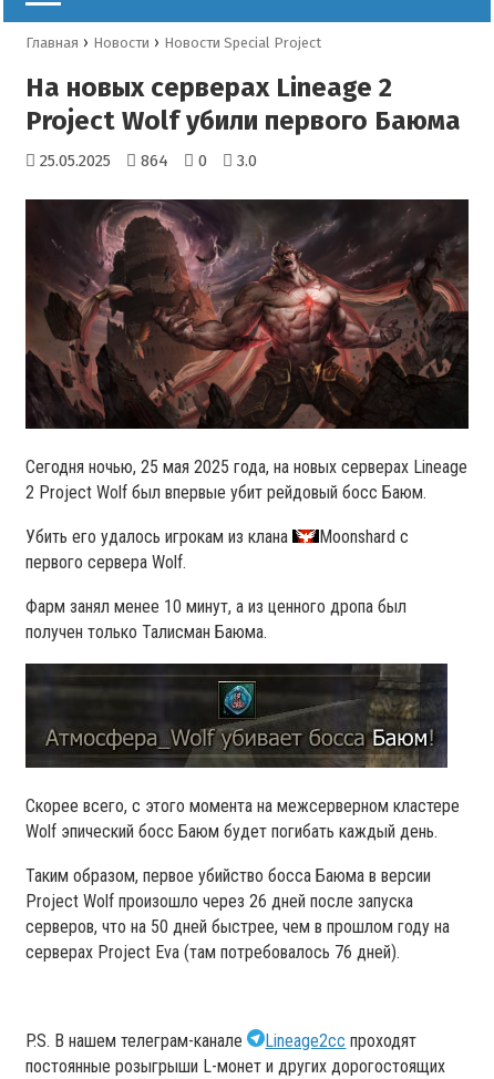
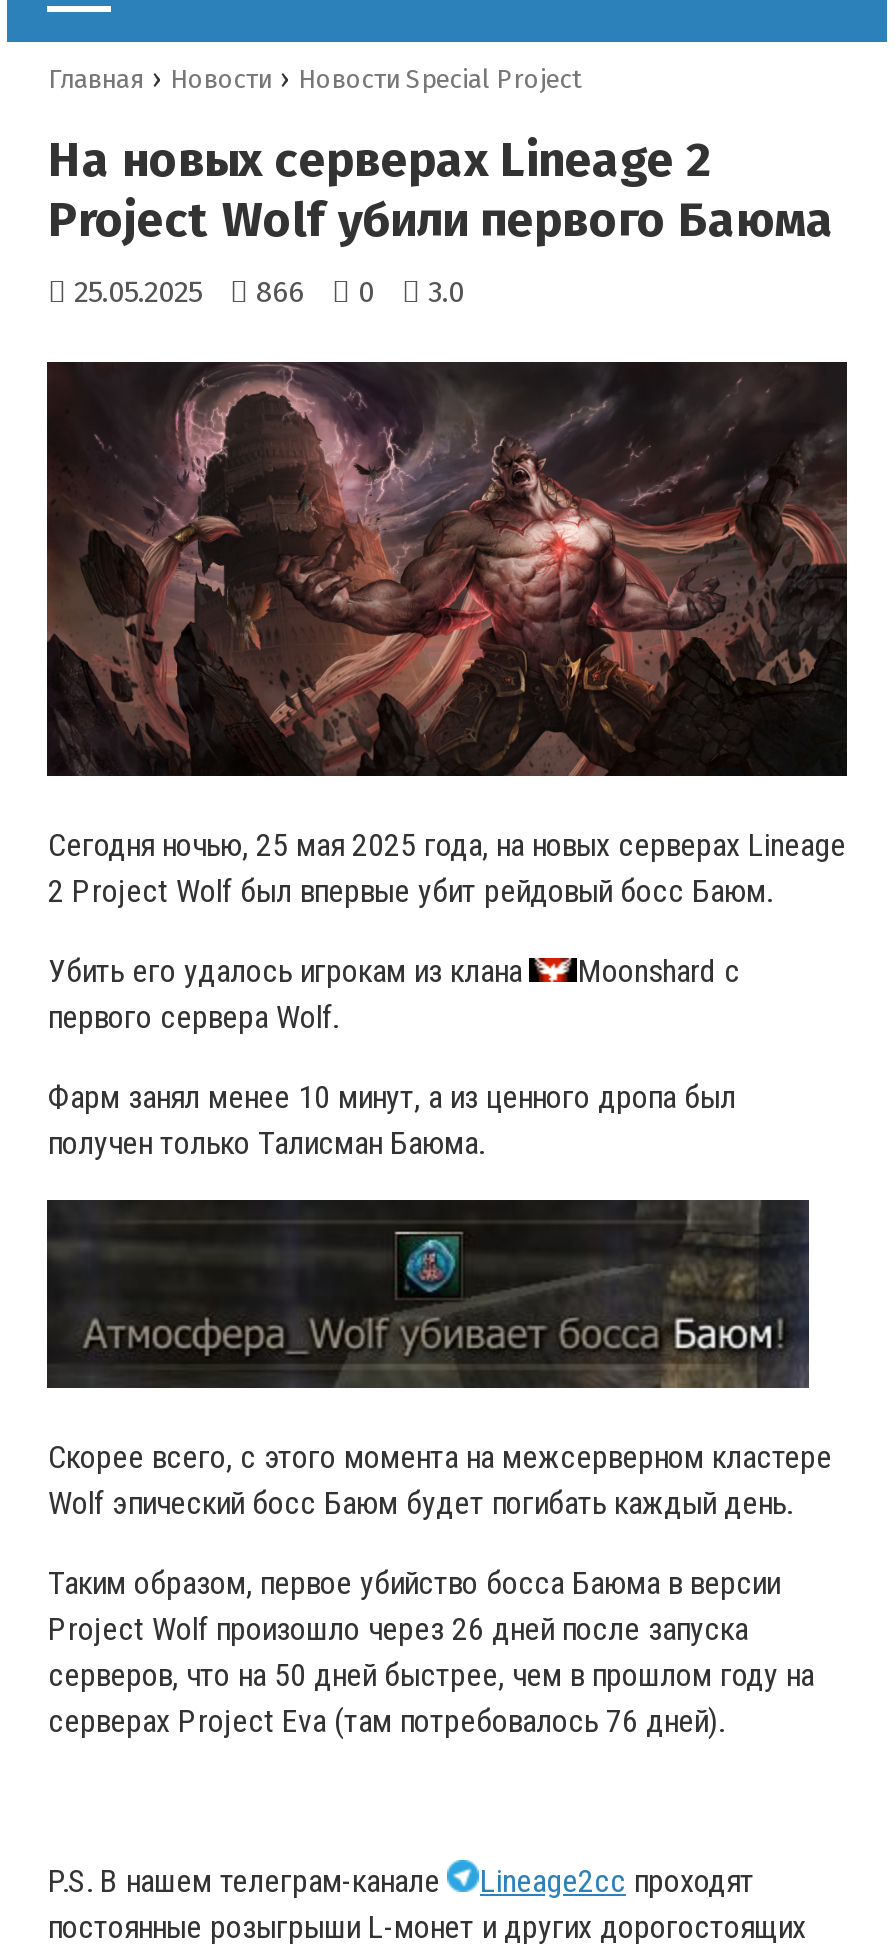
[40,151,258,171] 25.05.2025 864 0 3.0 -> [74,275,464,311] 25.05.2025 866 0 3.0

